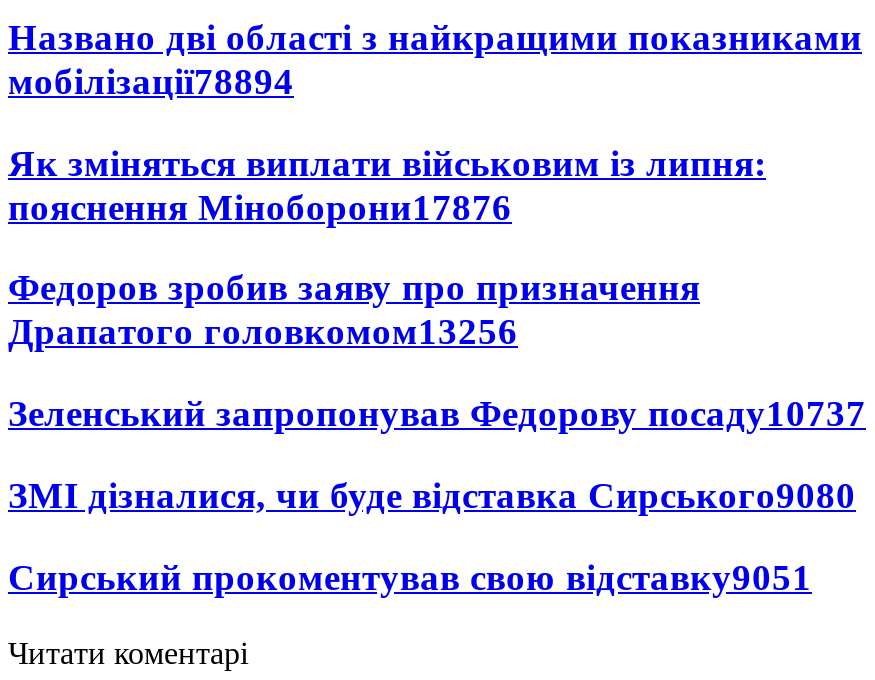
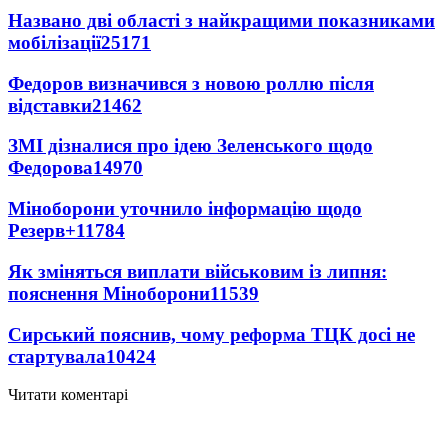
[8,60,294,102] мобілізації78894 -> [8,32,374,241] мобілізації25171 | Федоров визначився з новою роллю після | відставки21462 | ЗМІ дізналися про ідею Зеленського щодо | Федорова14970 | Міноборони уточнило інформацію щодо | Резерв+11784
moved [8,141,766,183] -> [8,261,387,282]: Як зміняться виплати військовим із липня:
[8,185,866,597] пояснення Міноборони17876 | Федоров зробив заяву про призначення | Драпатого головкомом13256 | Зеленський запропонував Федорову посаду10737 | ЗМІ дізналися, чи буде відставка Сирського9080 | Сирський прокоментував свою відставку9051 -> [8,283,415,367] пояснення Міноборони11539 | Сирський пояснив, чому реформа ТЦК досі не | стартувала10424

